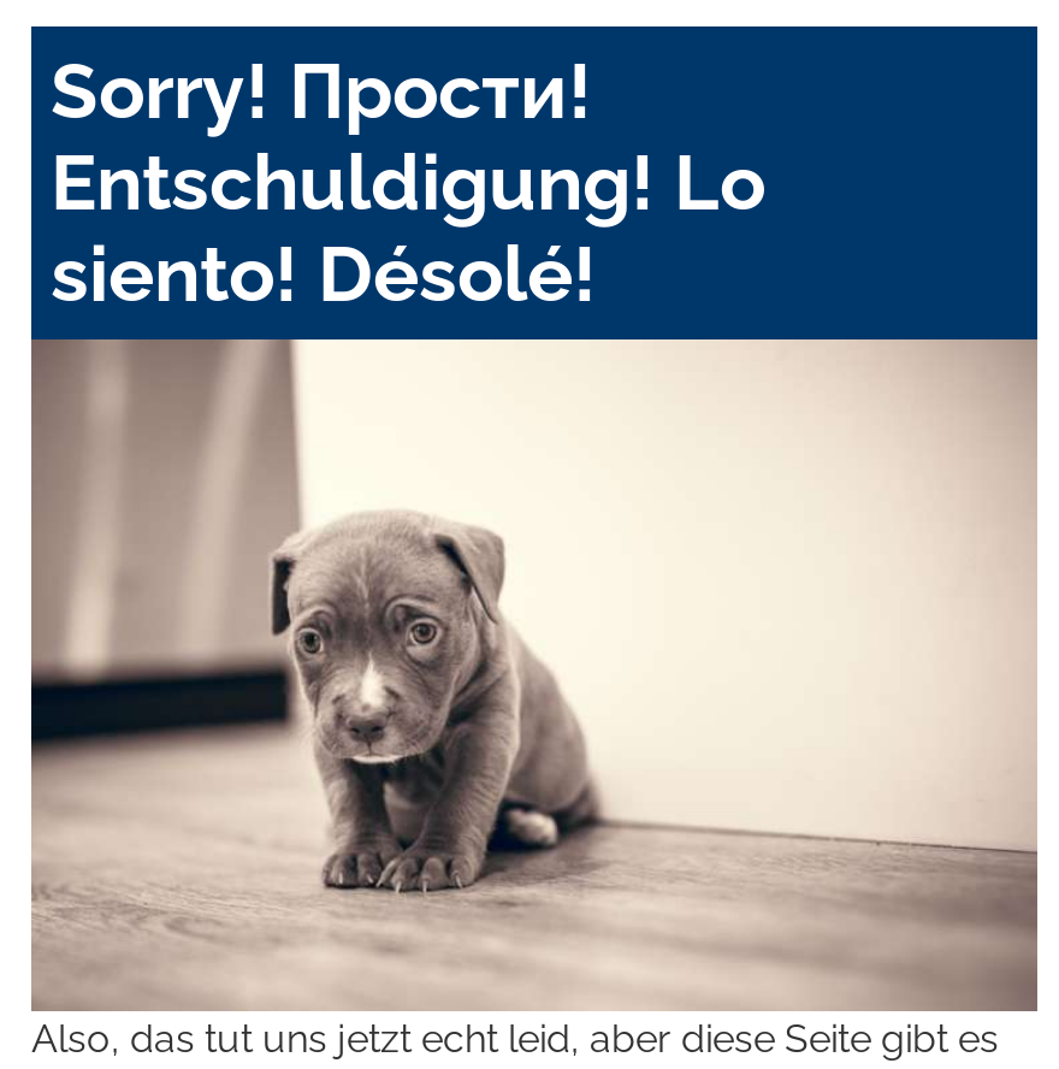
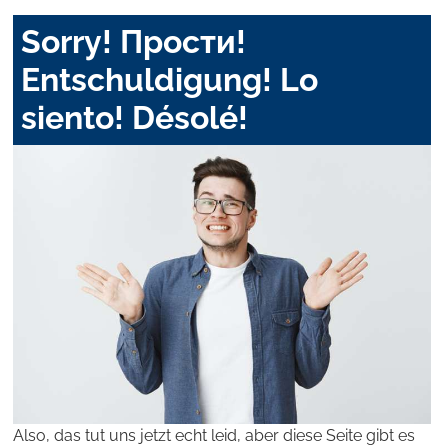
[29,337,1037,1011] [image] -> [13,144,430,423] [image]

